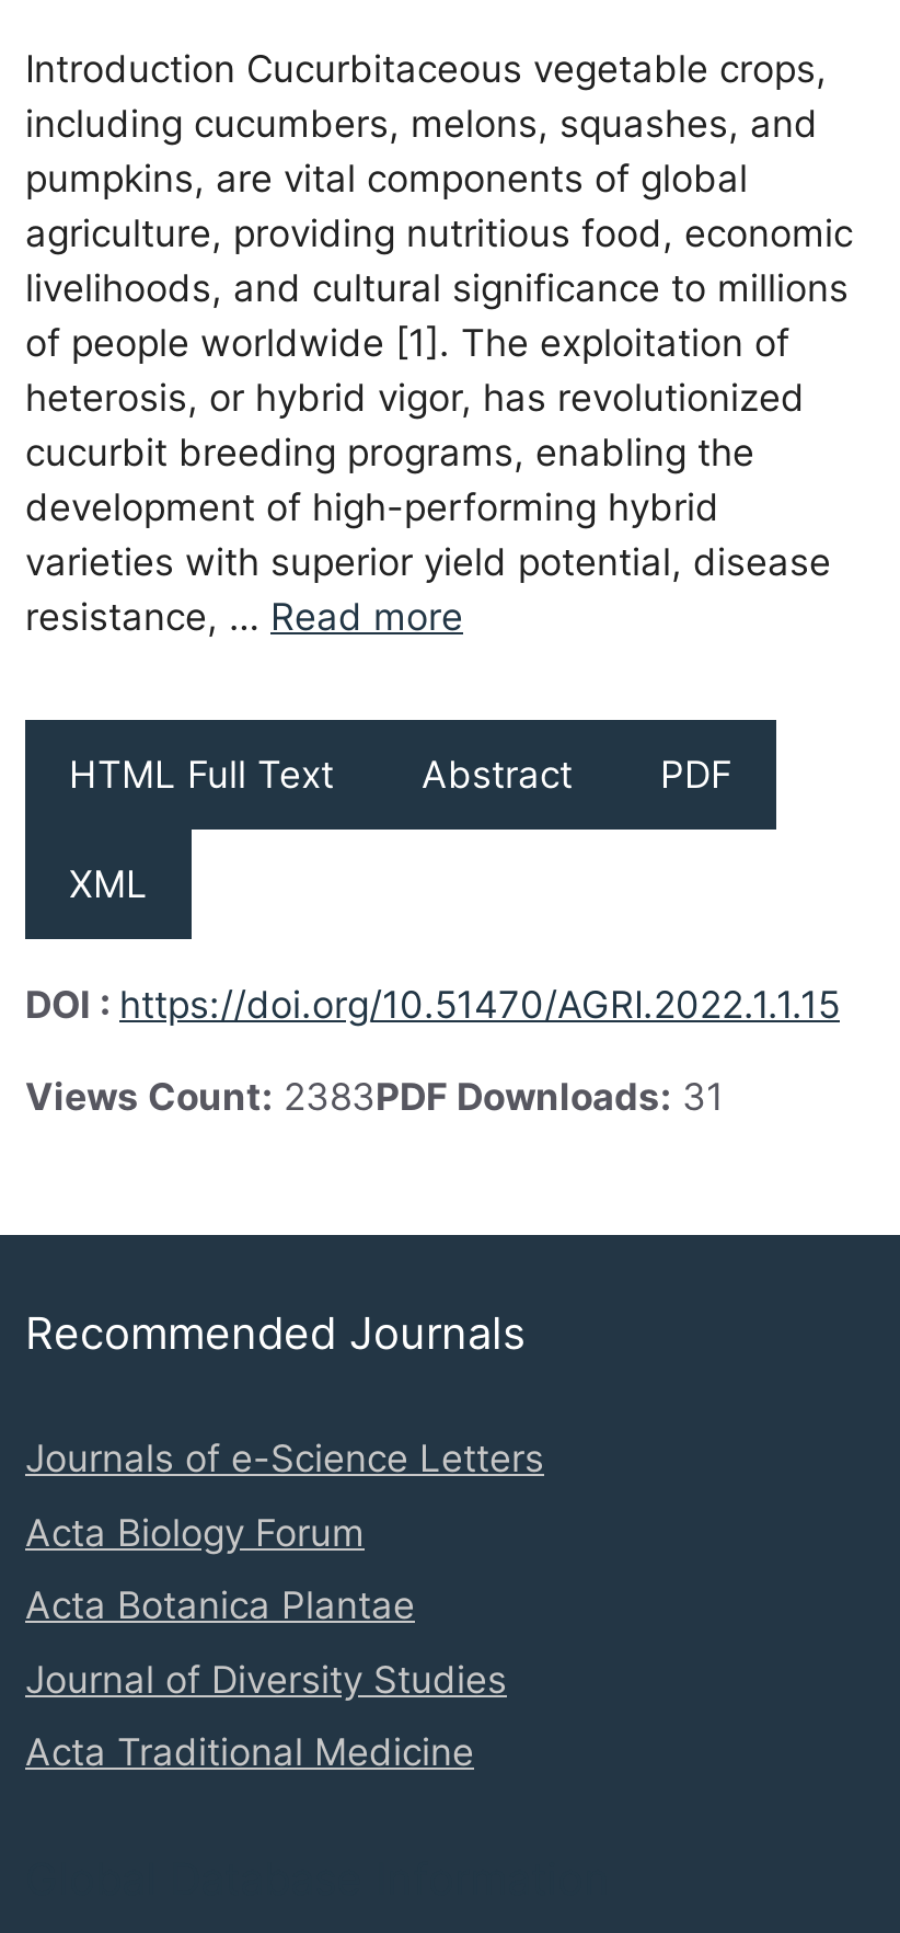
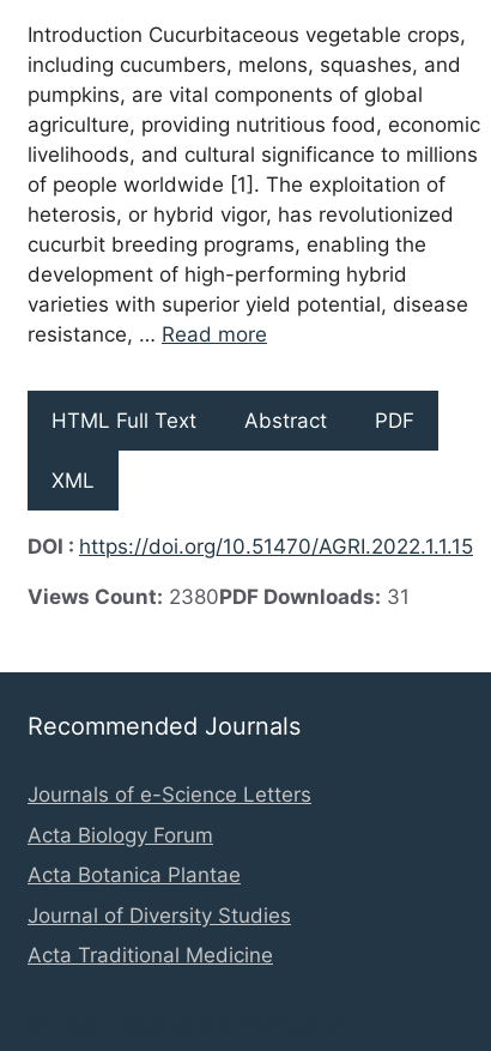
[25,1075,724,1119] Views Count: 2383PDF Downloads: 31 -> [28,585,410,609] Views Count: 2380PDF Downloads: 31

